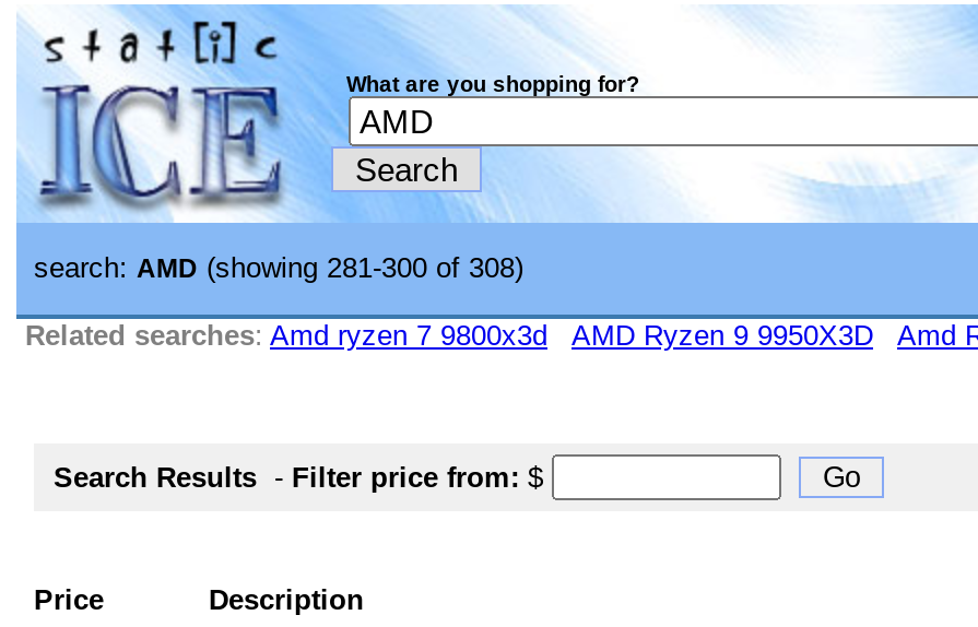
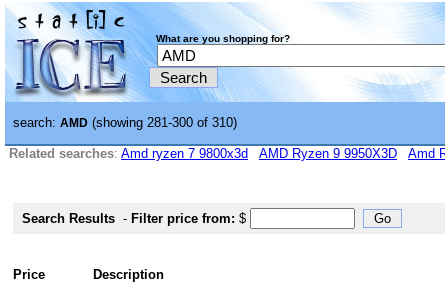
[25,251,523,284] search: AMD (showing 281-300 of 308) -> [9,115,237,130] search: AMD (showing 281-300 of 310)

